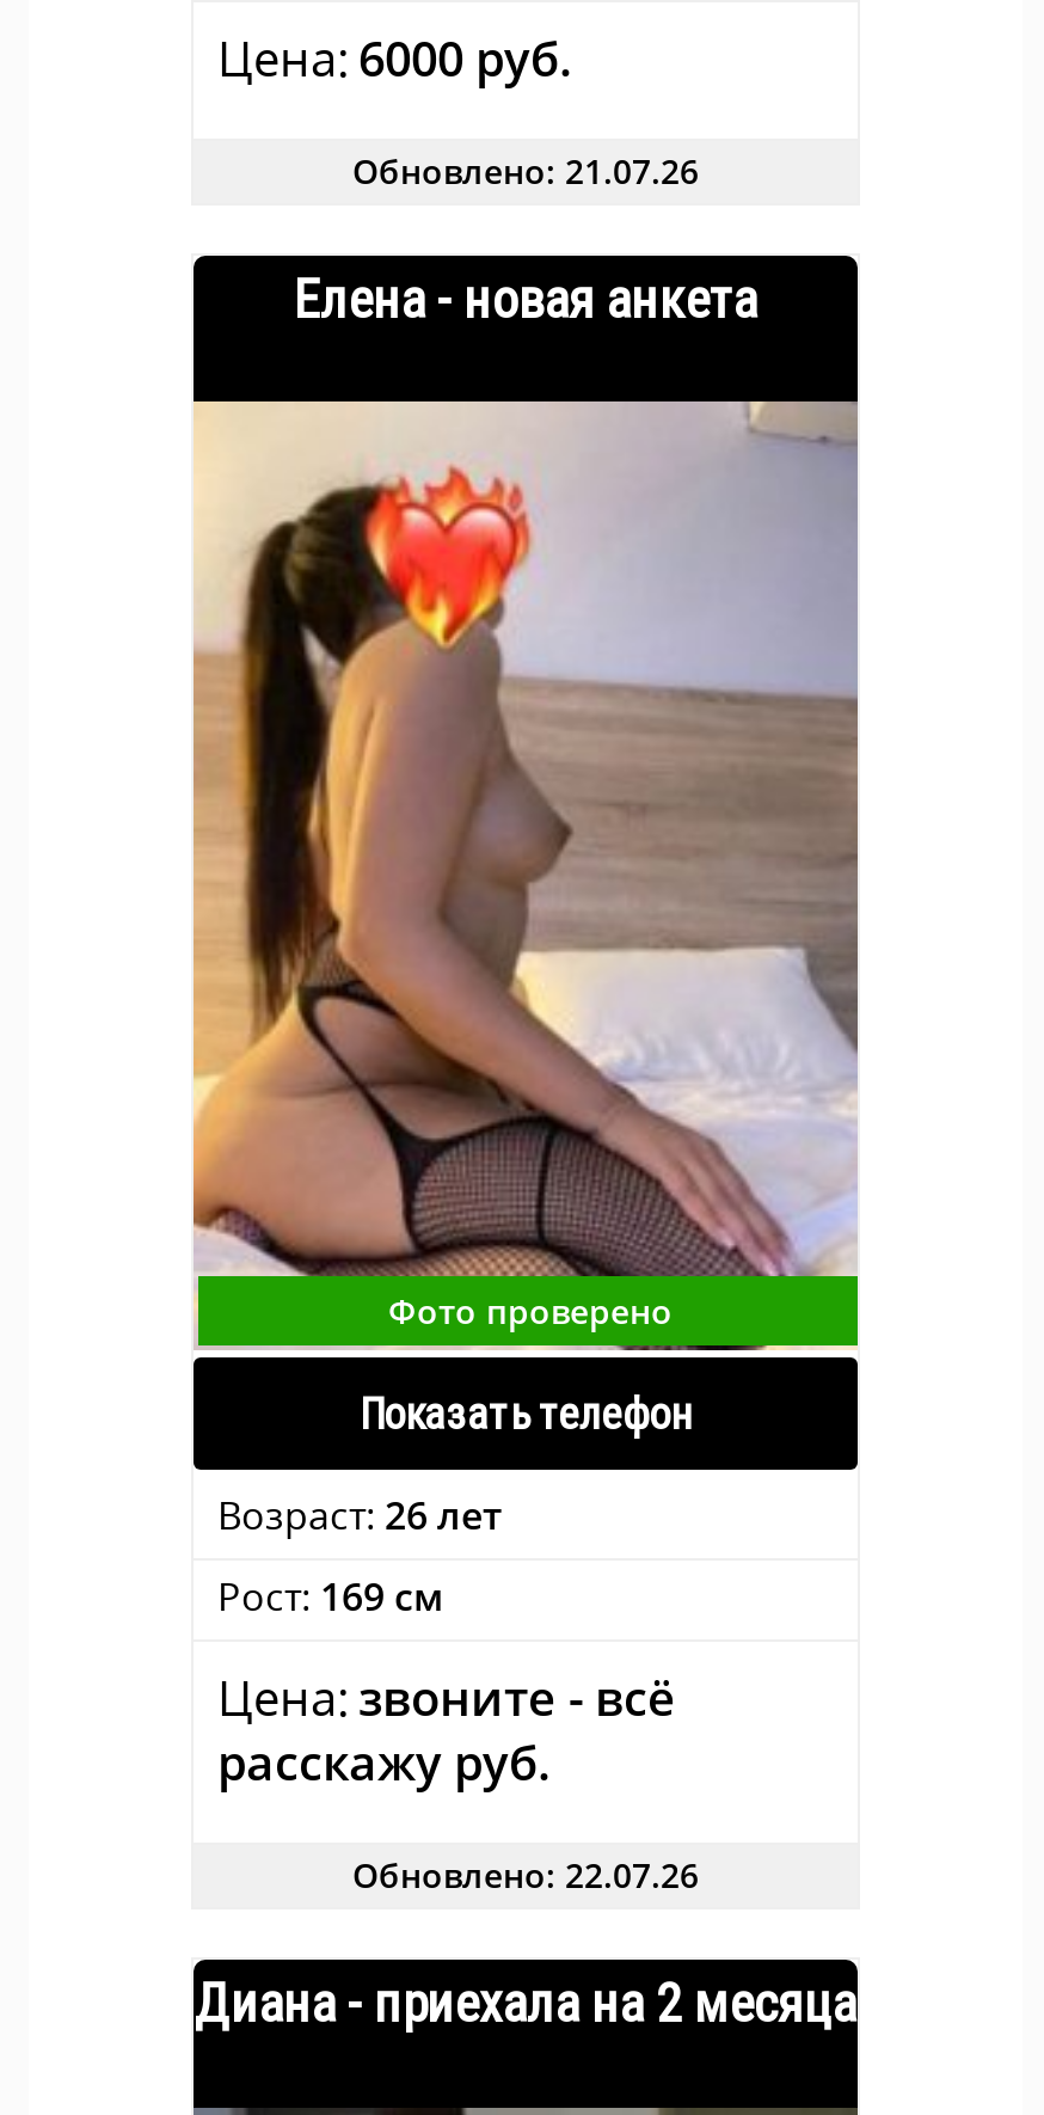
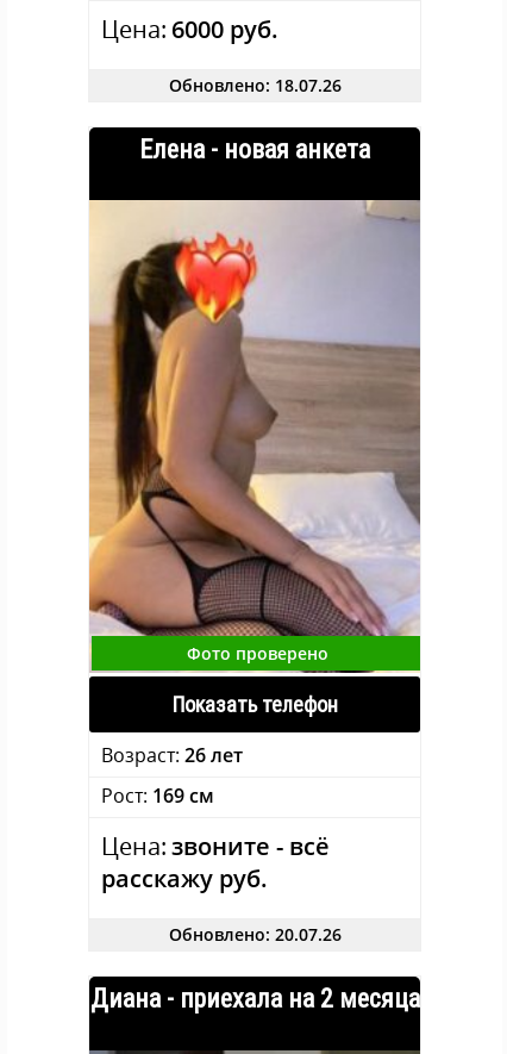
[352,147,699,193] Обновлено: 21.07.26 -> [168,73,341,96] Обновлено: 18.07.26
[352,1853,699,1898] Обновлено: 22.07.26 -> [168,923,341,946] Обновлено: 20.07.26

